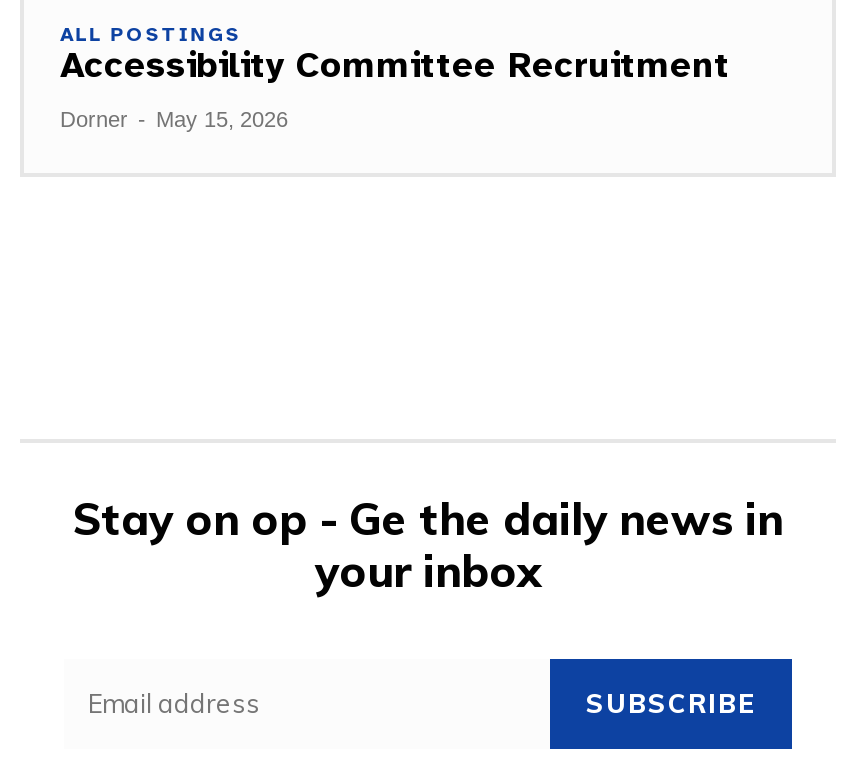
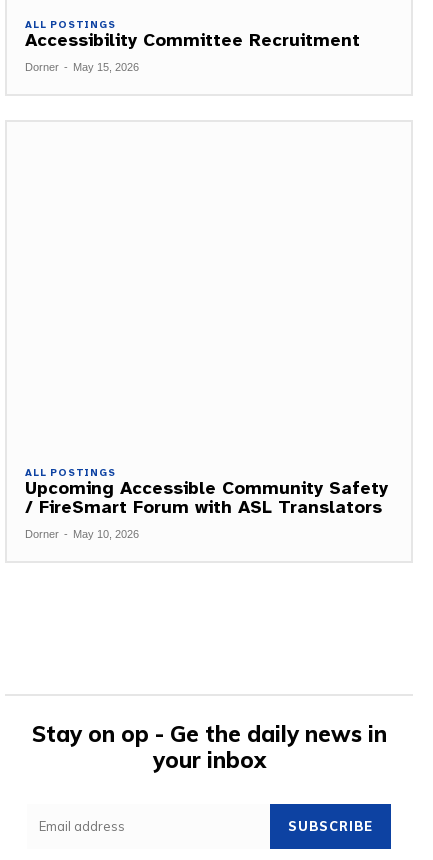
none -> [25,465,388,539] ALL POSTINGS | Upcoming Accessible Community Safety | / FireSmart Forum with ASL Translators | Dorner - May 10, 2026

